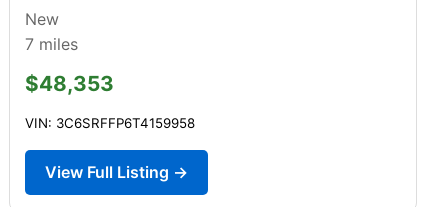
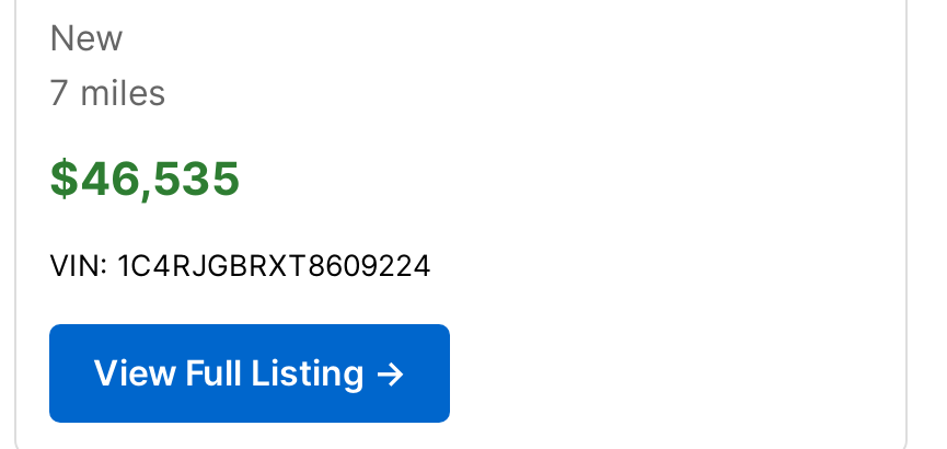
[25,71,114,96] $48,353 -> [49,151,240,206] $46,535
[25,115,195,131] VIN: 3C6SRFFP6T4159958 -> [49,247,432,282] VIN: 1C4RJGBRXT8609224

